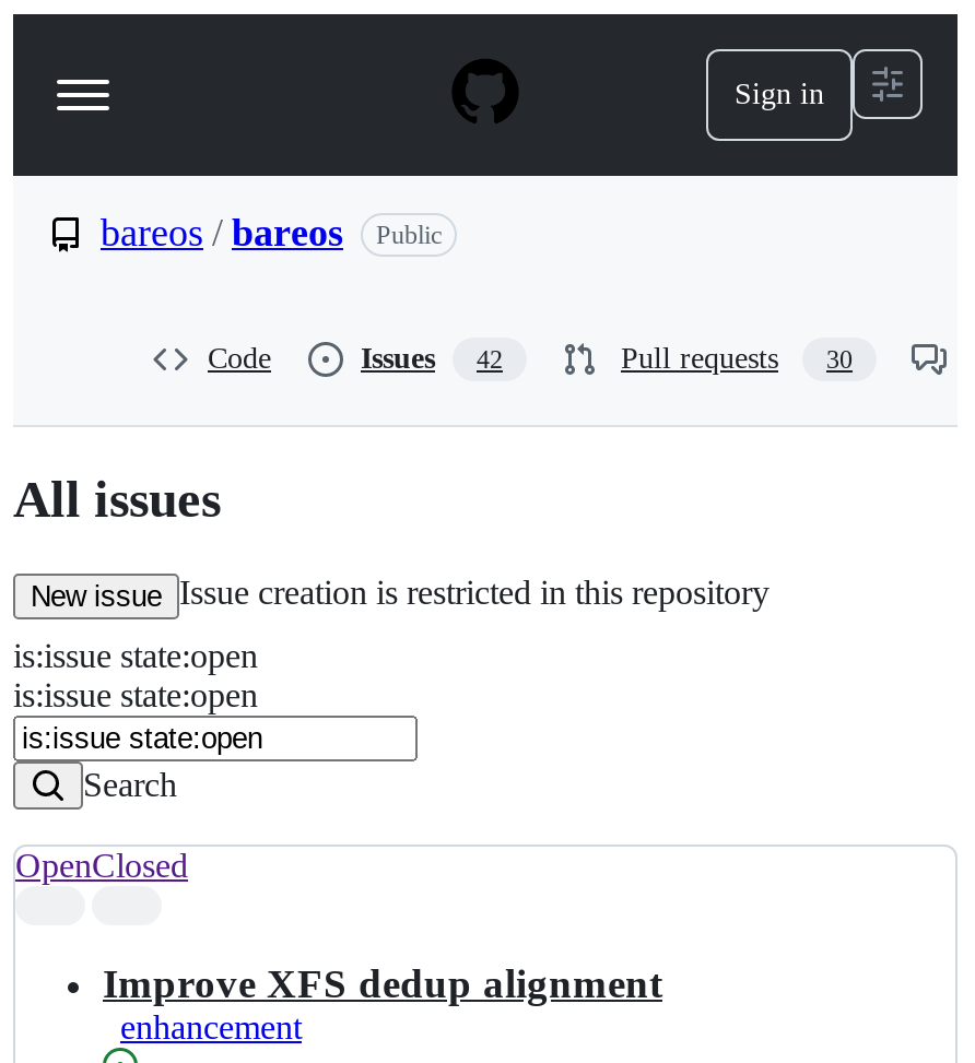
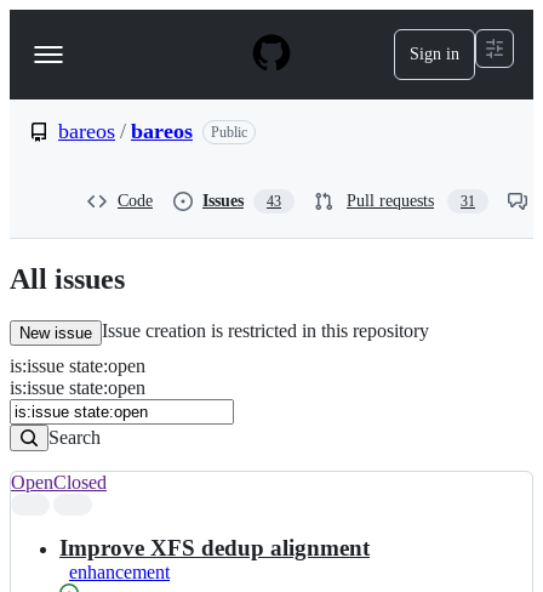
[361,342,503,375] Issues 42 -> [202,192,281,210] Issues 43
[621,342,853,375] Pull requests 30 -> [347,192,475,210] Pull requests 31

